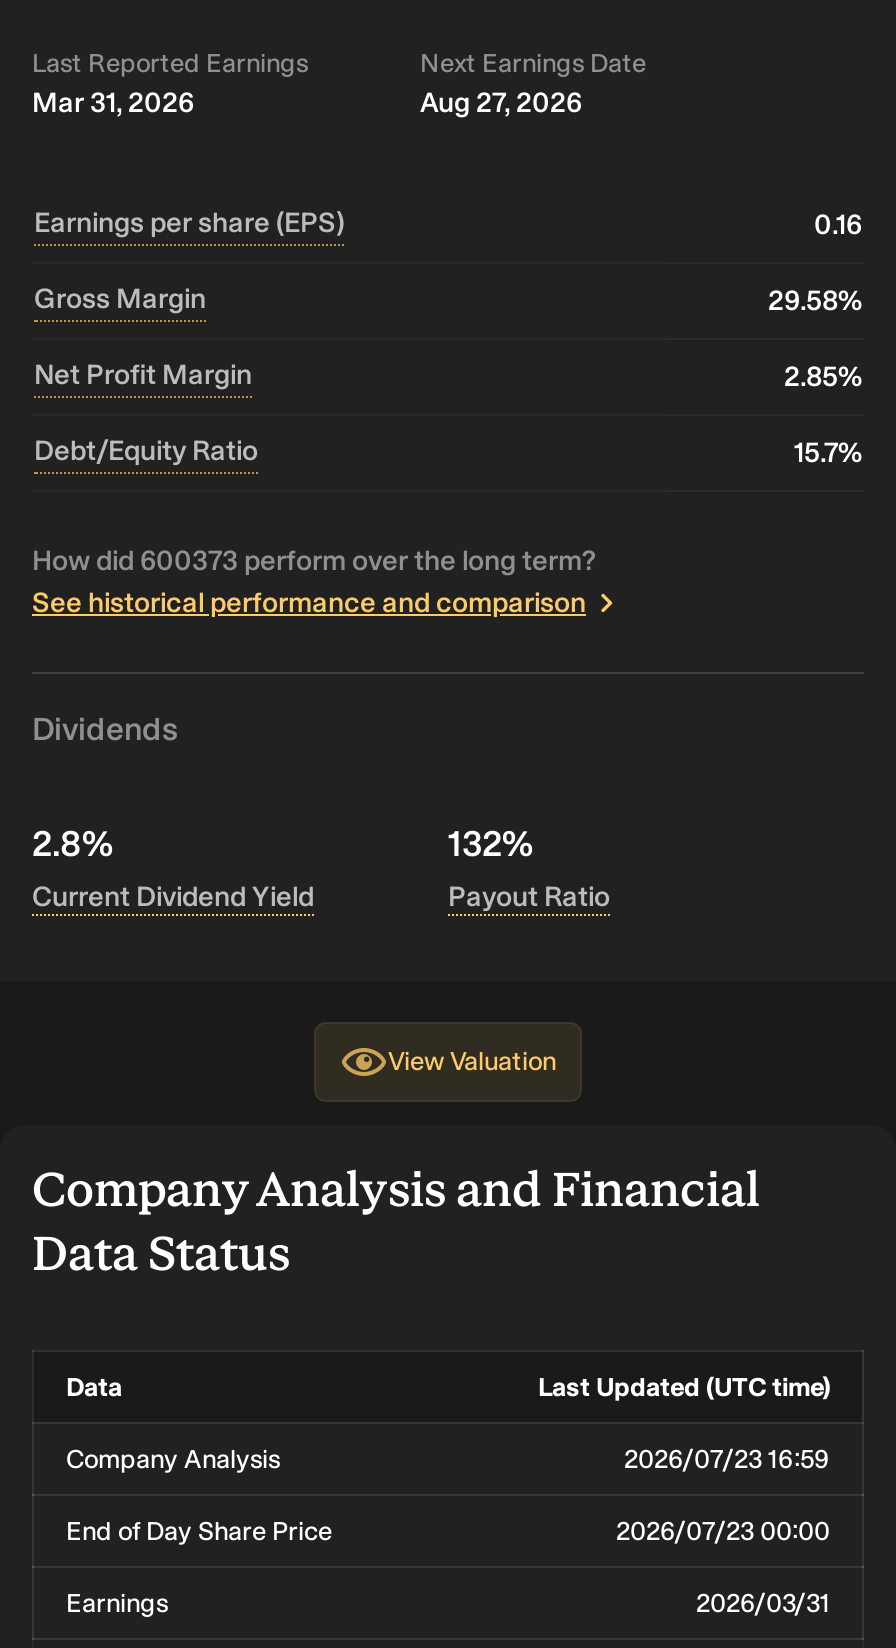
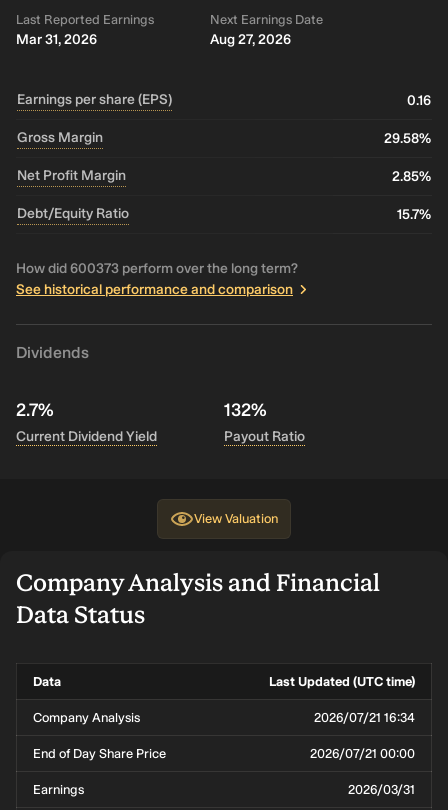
[32,821,114,865] 2.8% -> [16,399,54,421] 2.7%
[624,1443,830,1473] 2026/07/23 16:59 -> [314,710,415,725] 2026/07/21 16:34
[616,1515,830,1545] 2026/07/23 00:00 -> [310,746,415,761] 2026/07/21 00:00

